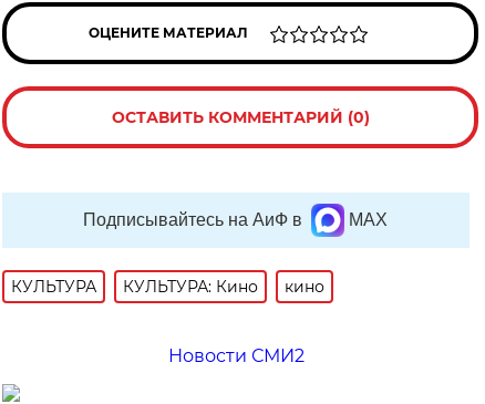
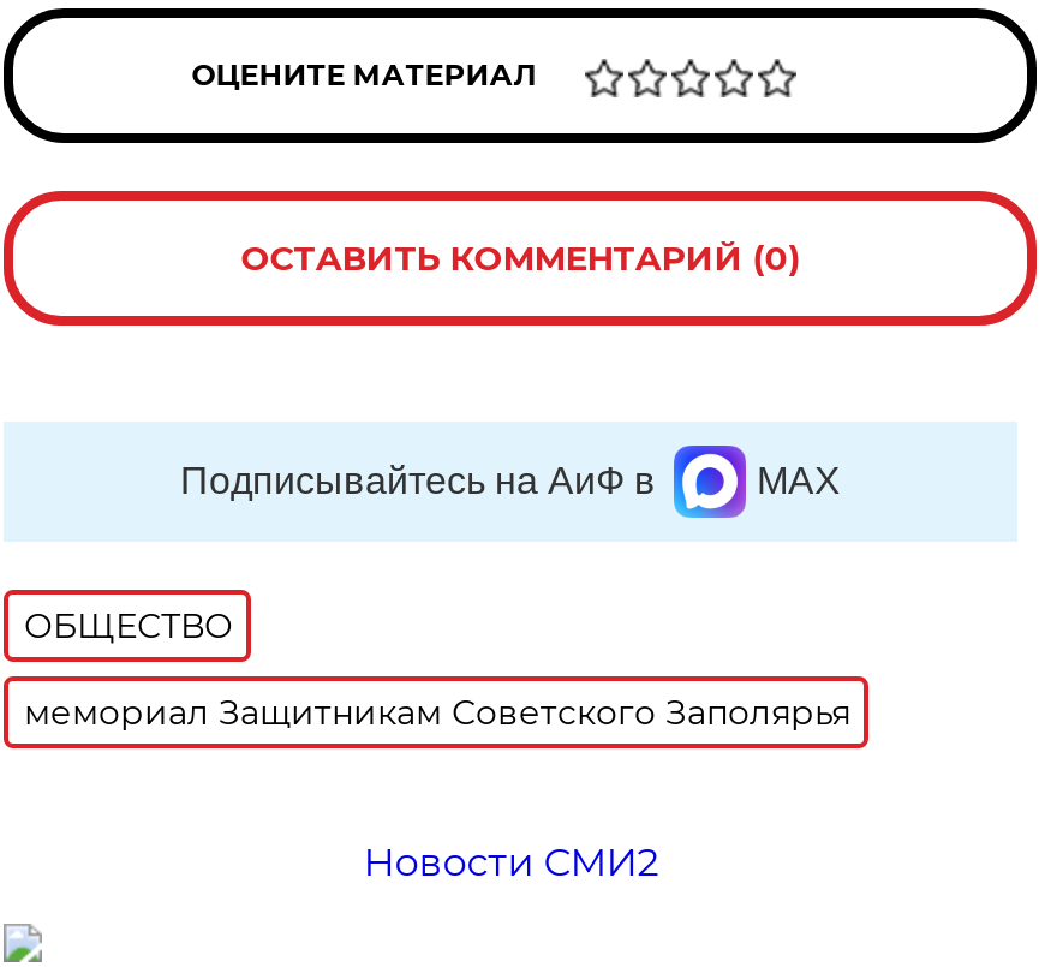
[12,277,325,297] КУЛЬТУРА | КУЛЬТУРА: Кино | кино -> [24,604,850,734] ОБЩЕСТВО | мемориал Защитникам Советского Заполярья

